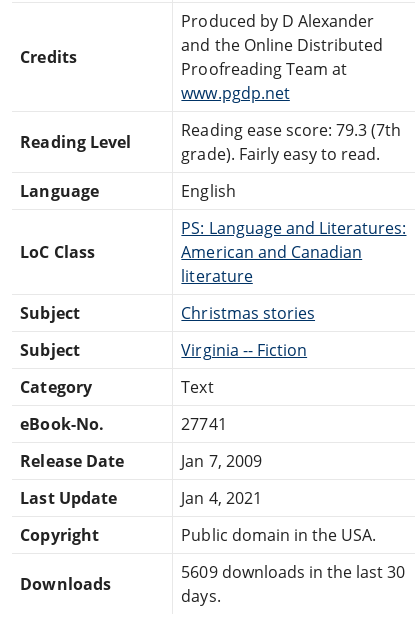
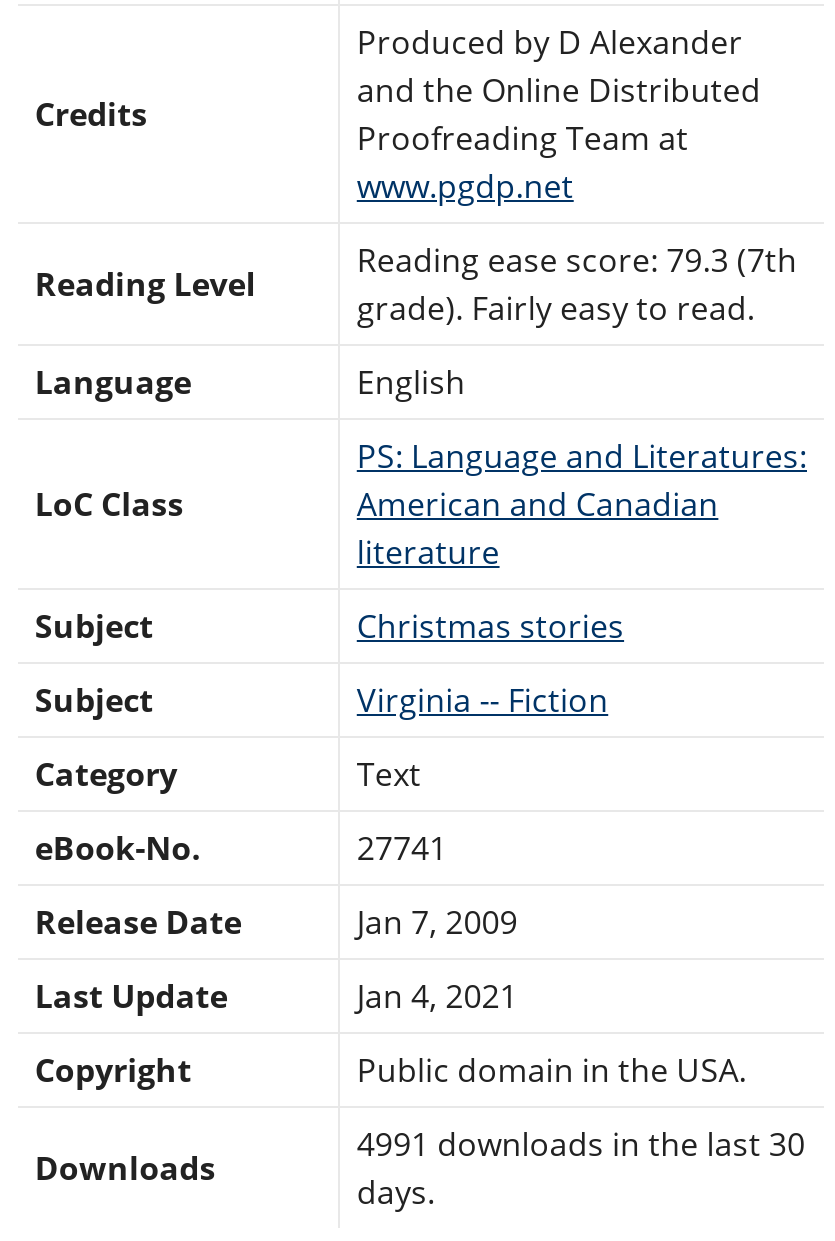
[181,561,405,583] 5609 downloads in the last 30 -> [357,1121,805,1165] 4991 downloads in the last 30

